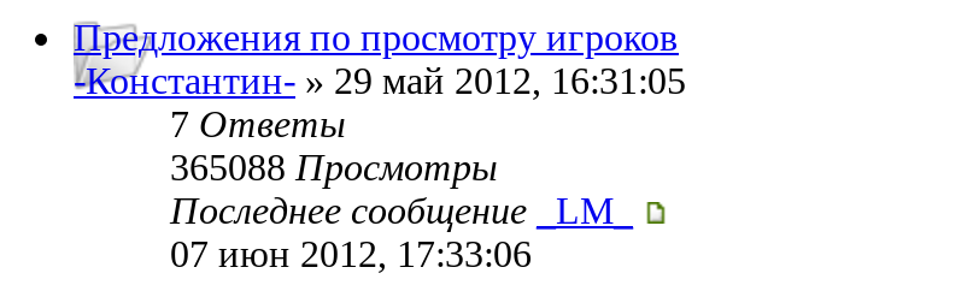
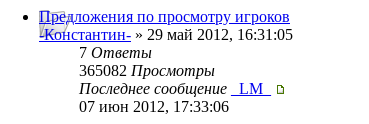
[170,147,498,188] 365088 Просмотры -> [79,62,215,79] 365082 Просмотры

